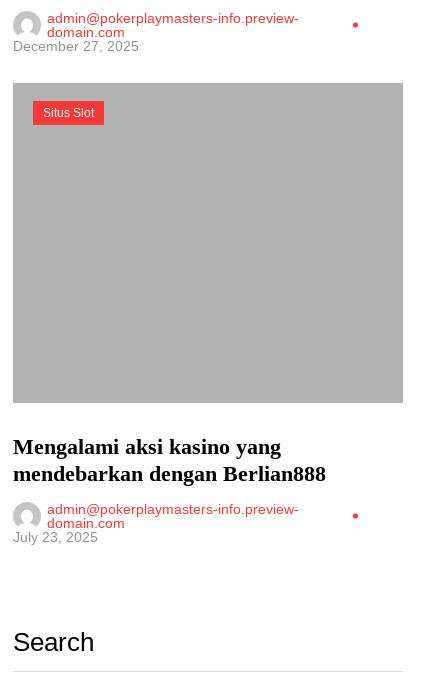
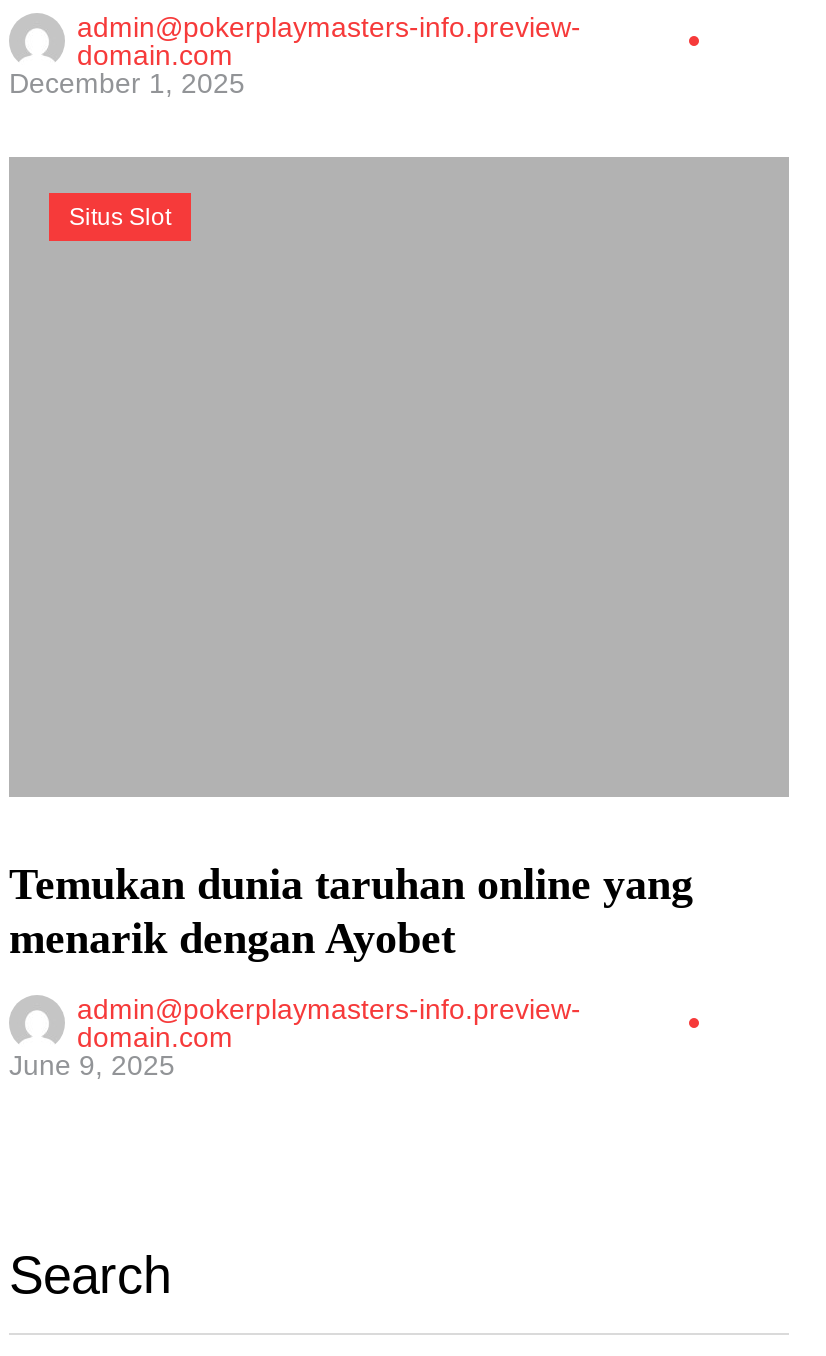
[13,38,139,54] December 27, 2025 -> [9,67,245,99] December 1, 2025
[13,434,326,486] Mengalami aksi kasino yang | mendebarkan dengan Berlian888 -> [9,859,693,963] Temukan dunia taruhan online yang | menarik dengan Ayobet
[13,529,98,545] July 23, 2025 -> [9,1049,175,1081] June 9, 2025

